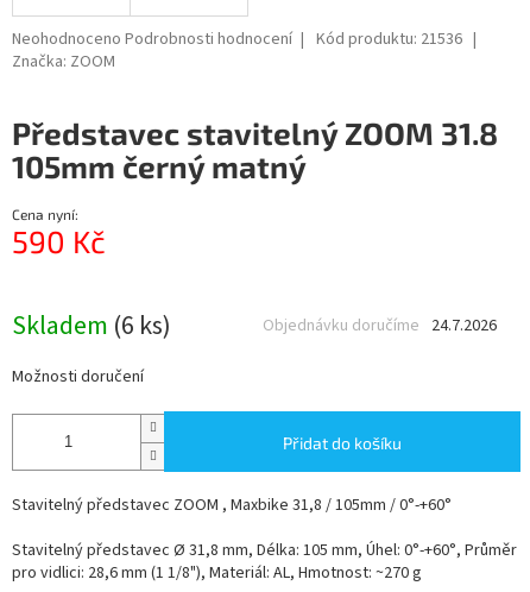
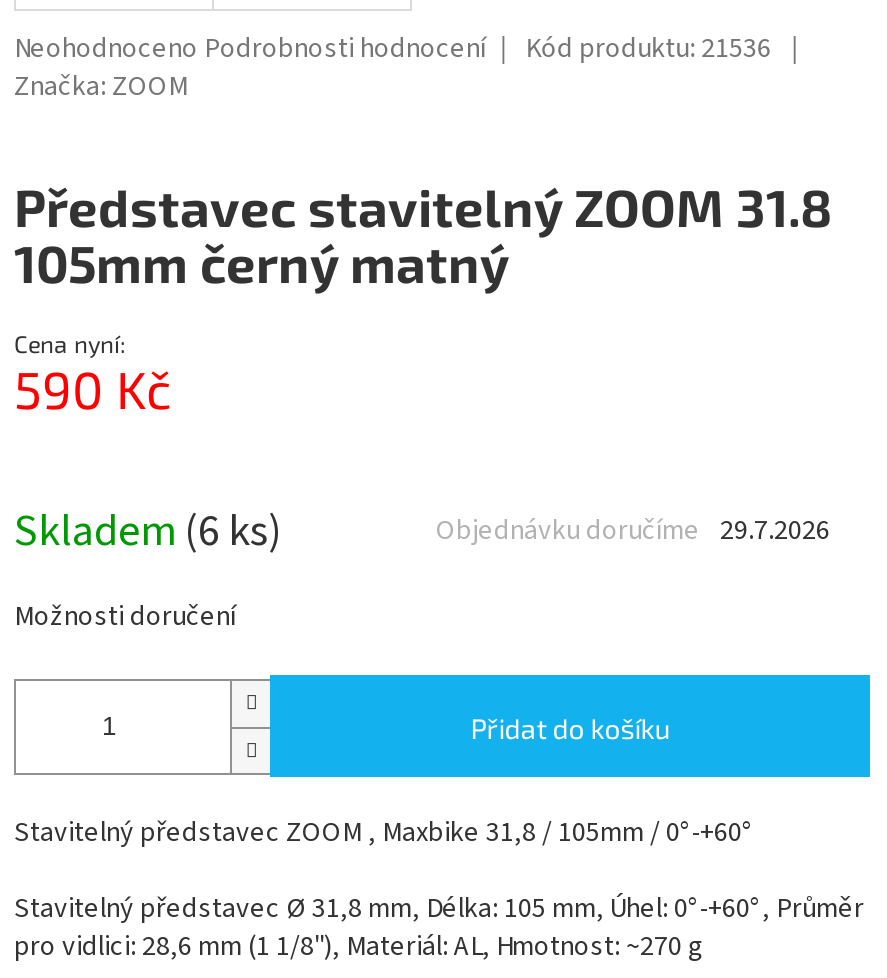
[263,314,497,338] Objednávku doručíme 24.7.2026 -> [436,512,830,552] Objednávku doručíme 29.7.2026

